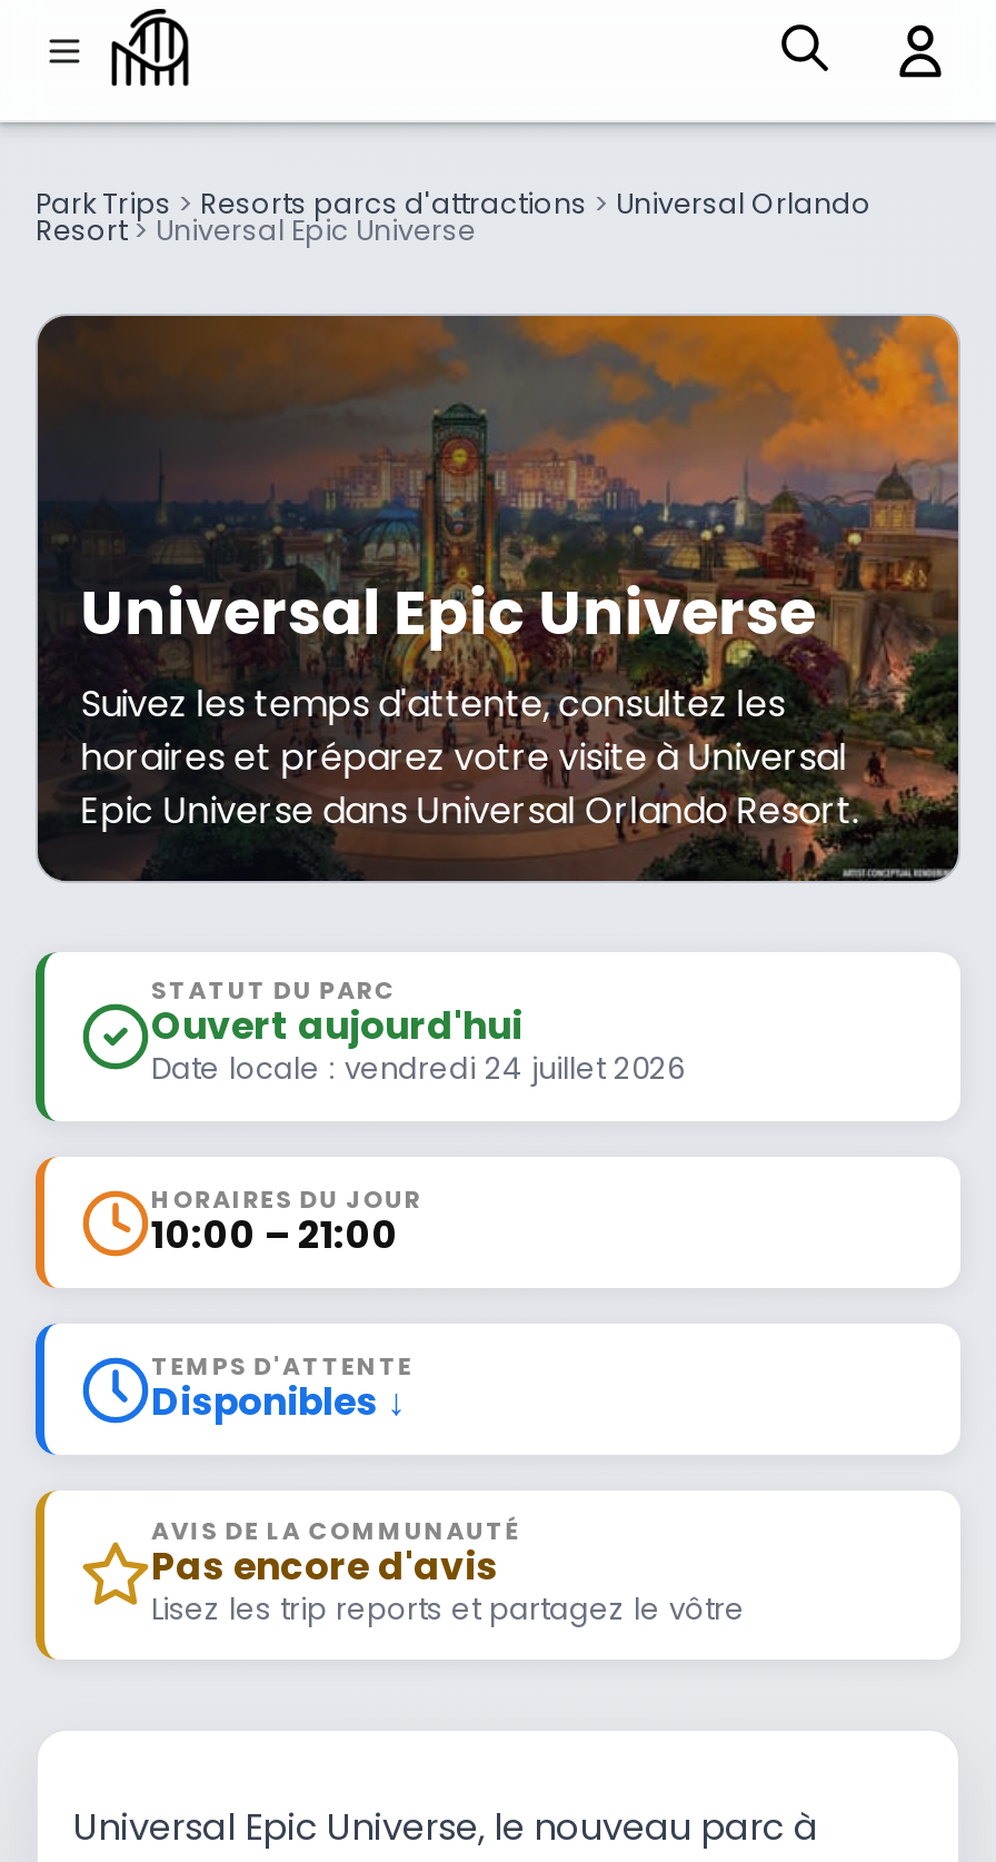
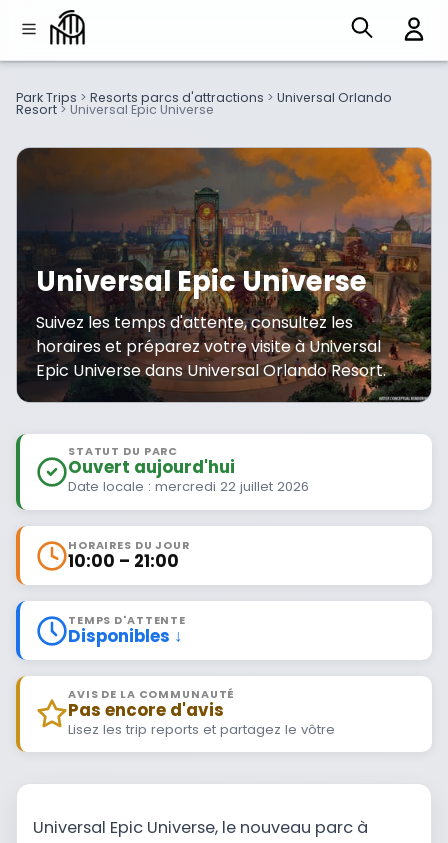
[151,1048,685,1091] Date locale : vendredi 24 juillet 2026 -> [68,477,309,496] Date locale : mercredi 22 juillet 2026

